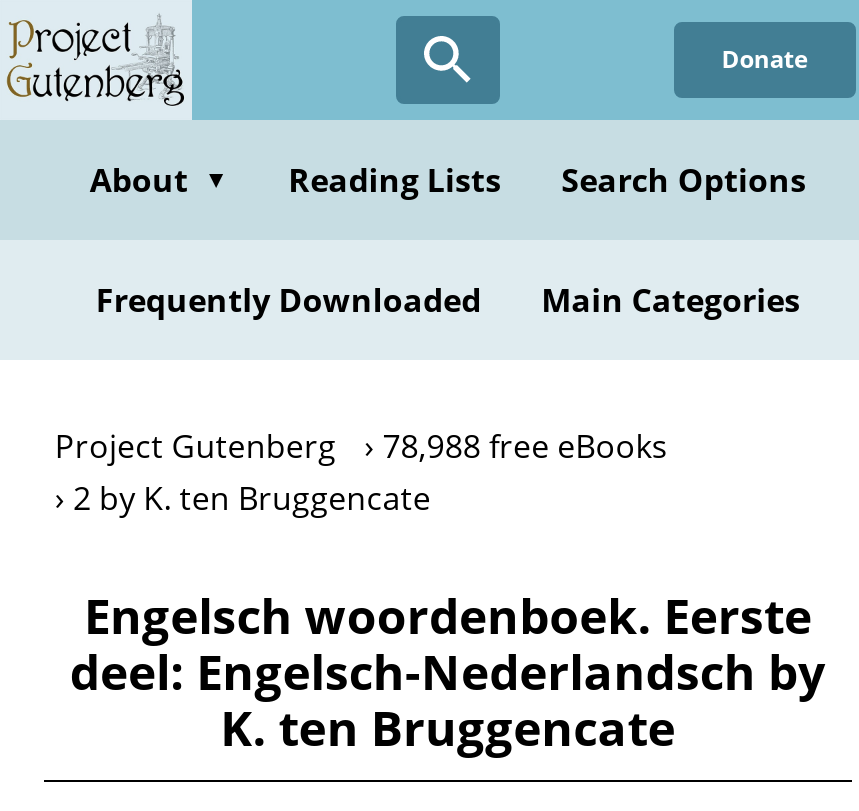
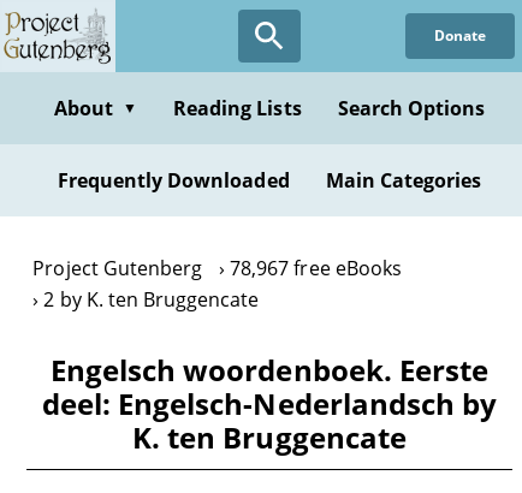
[55,424,668,468] Project Gutenberg 78,988 free eBooks -> [33,255,402,281] Project Gutenberg 78,967 free eBooks

